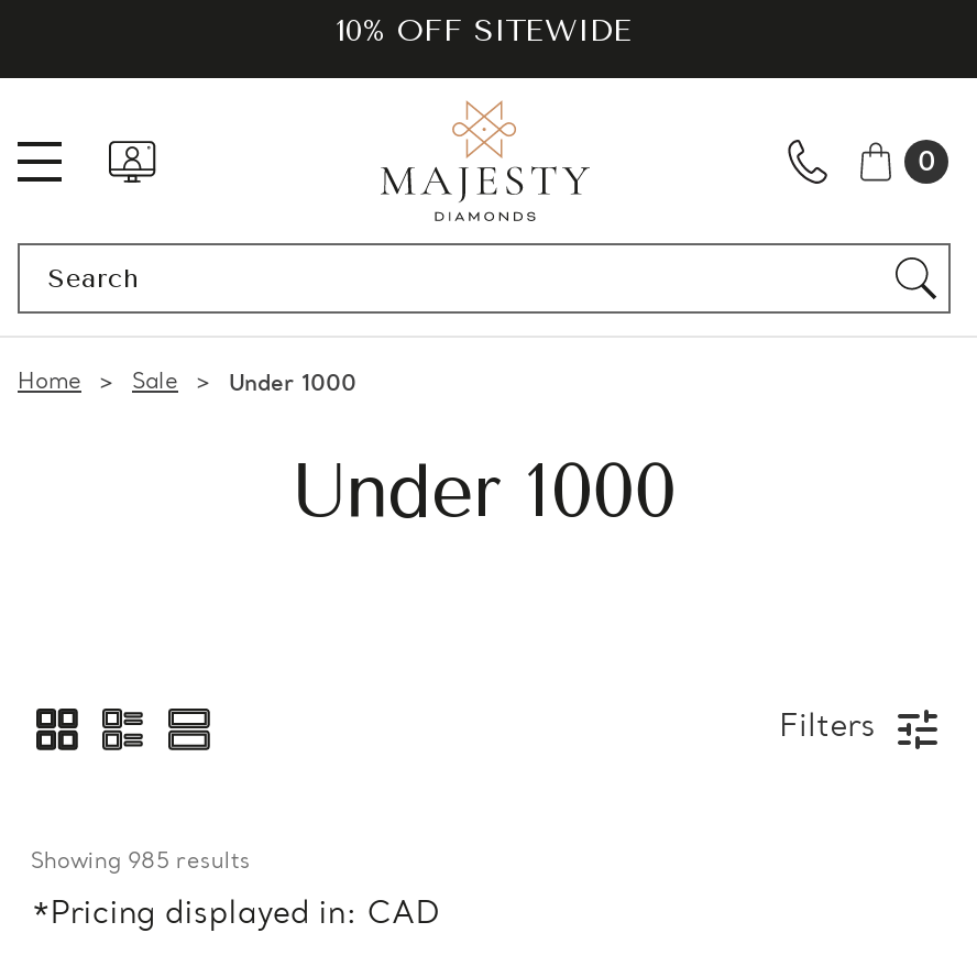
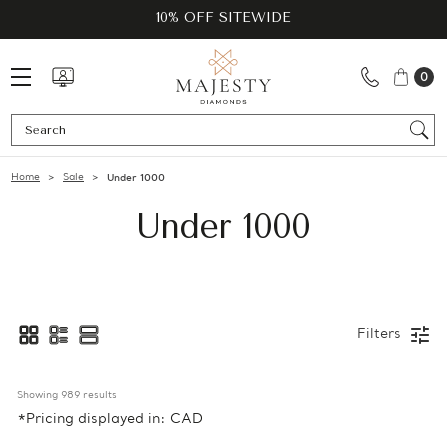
[31,850,251,875] Showing 985 results -> [17,390,117,401] Showing 989 results

